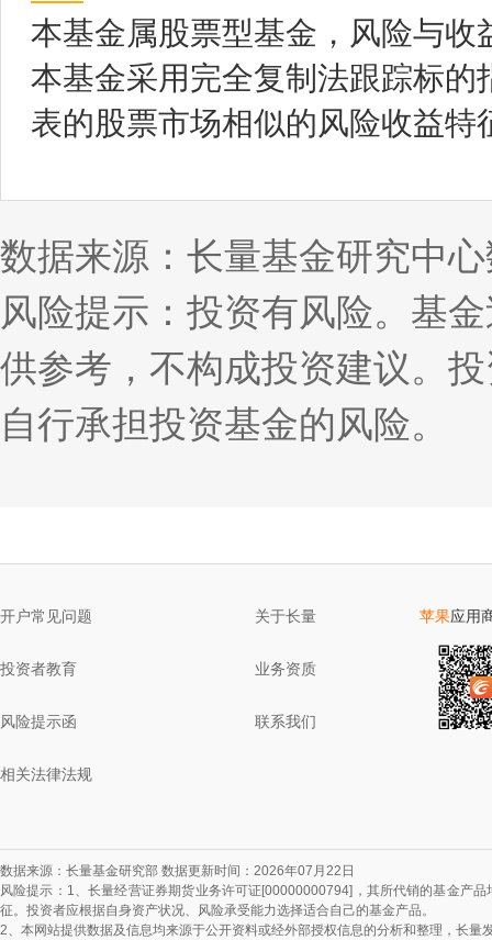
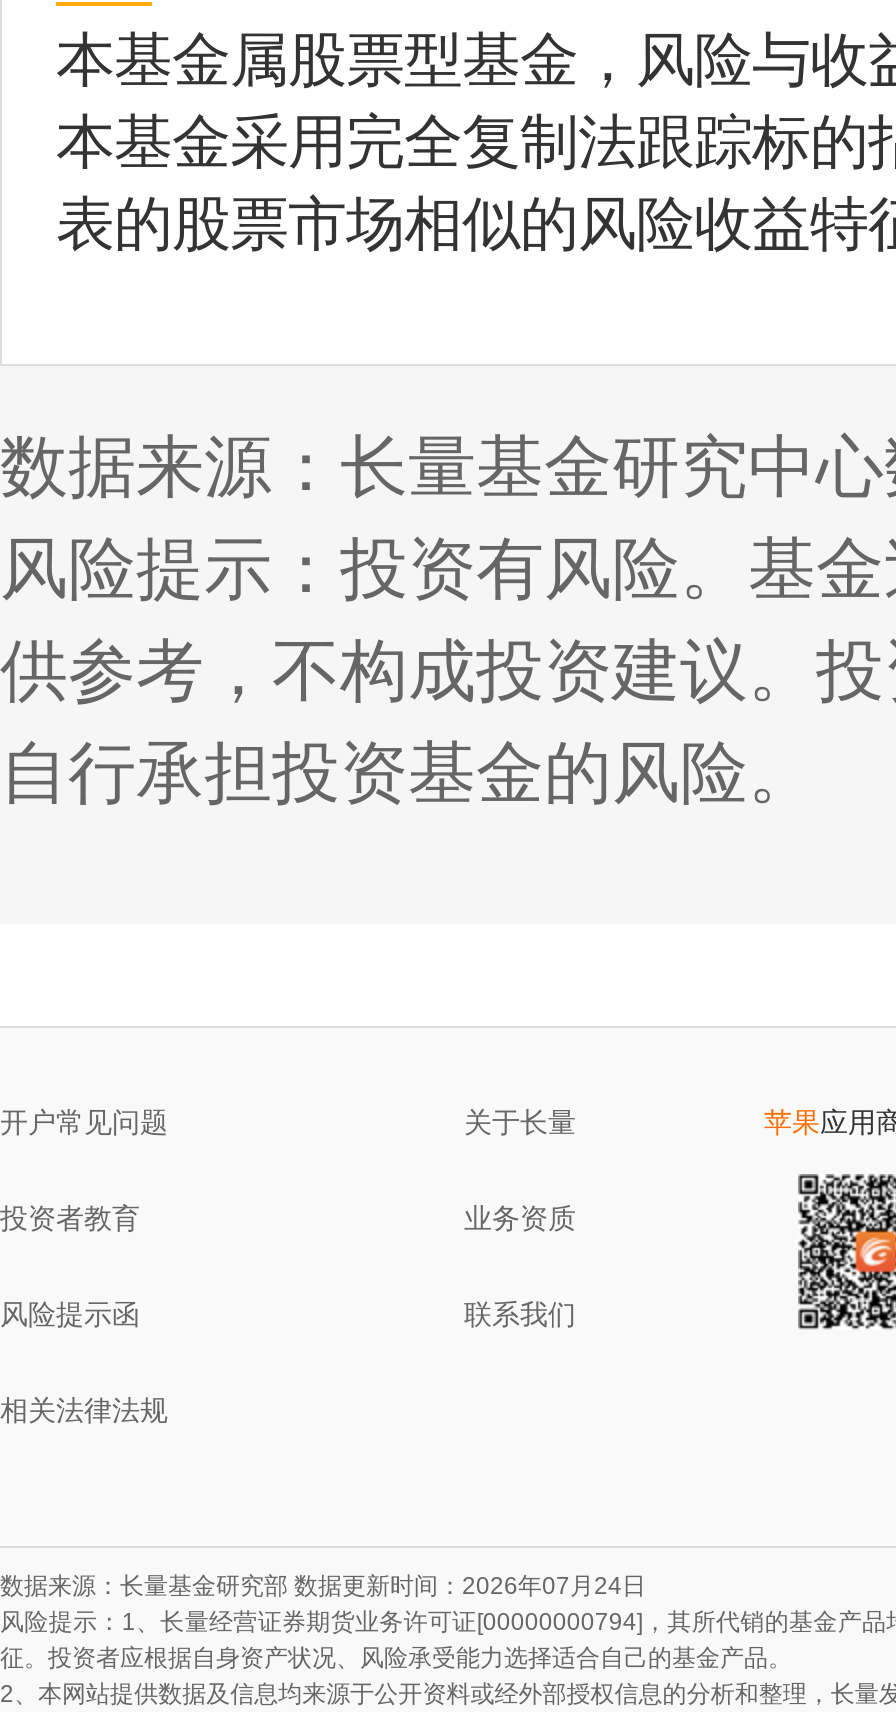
[0,863,355,879] 数据来源：长量基金研究部 数据更新时间：2026年07月22日 -> [0,1572,646,1600] 数据来源：长量基金研究部 数据更新时间：2026年07月24日

